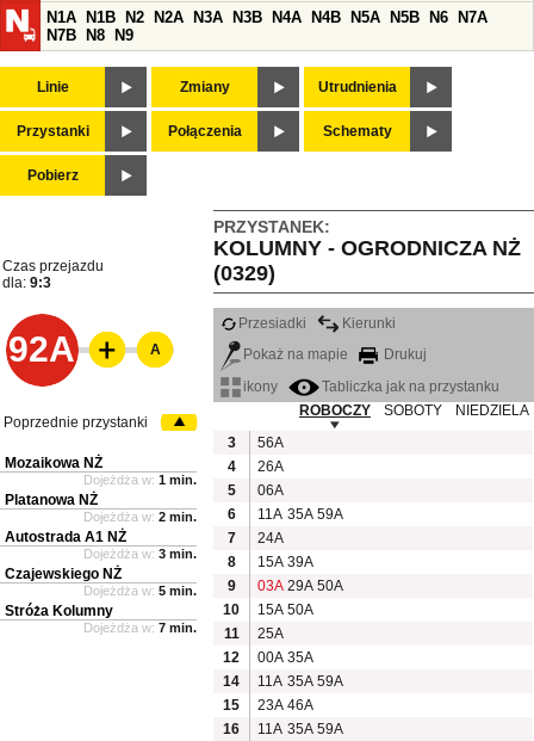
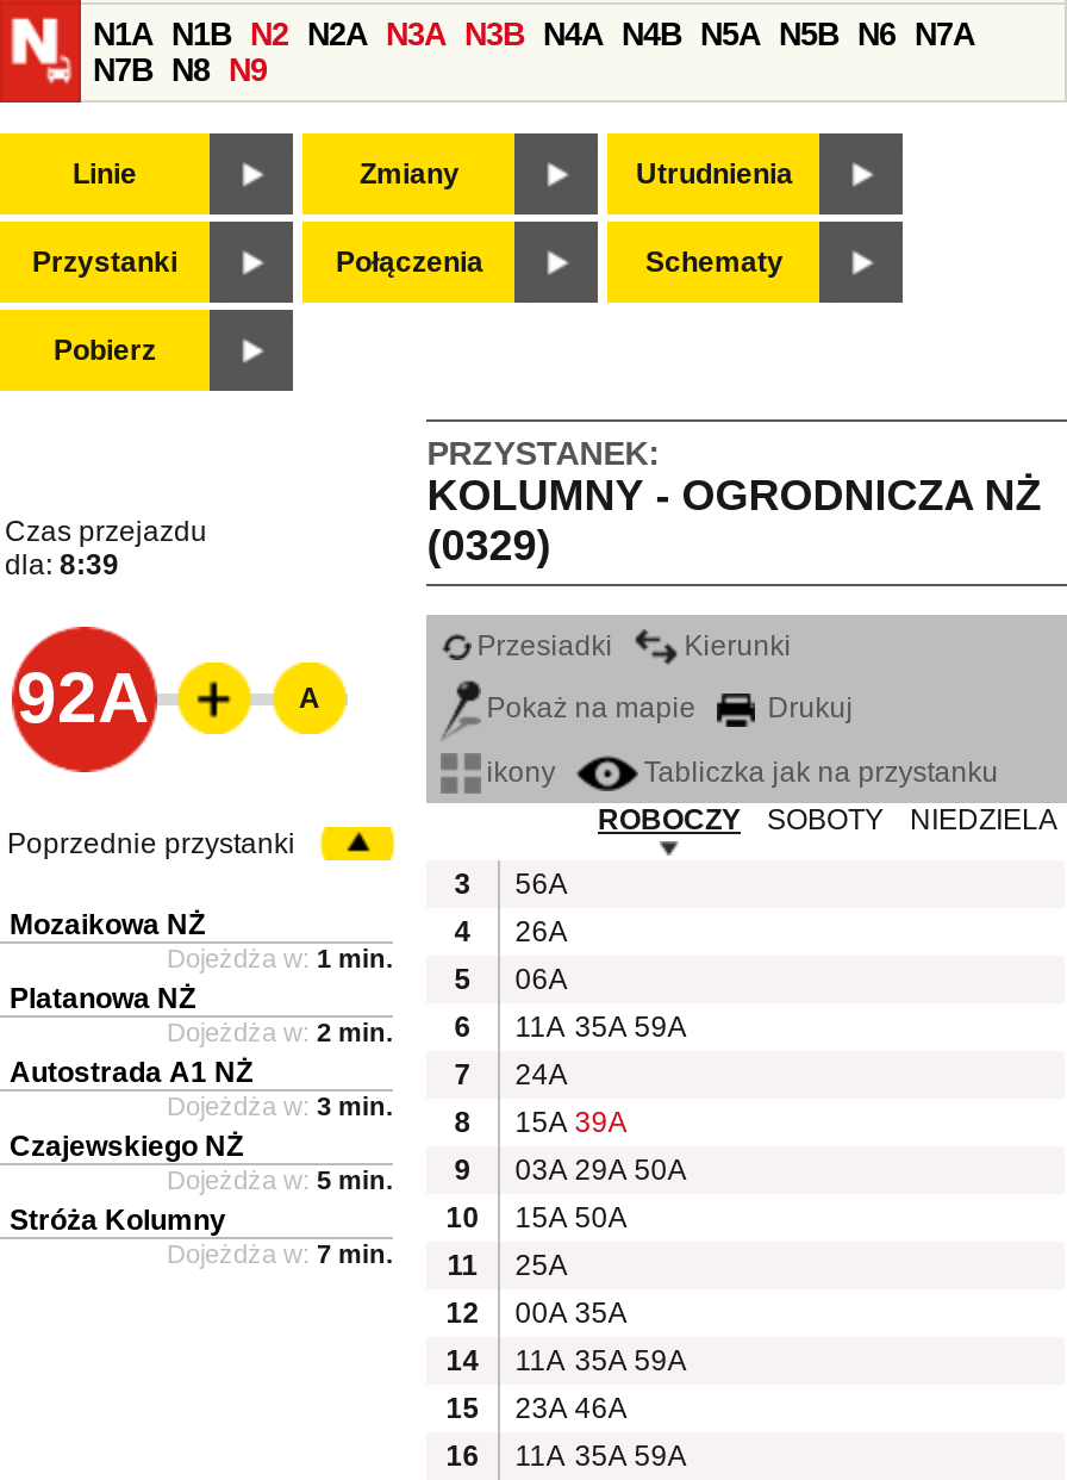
[2,275,51,291] dla: 9:3 -> [5,548,119,582] dla: 8:39

